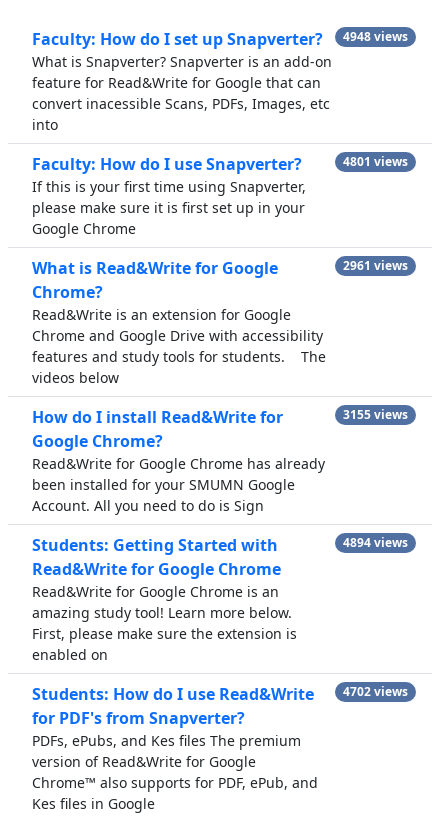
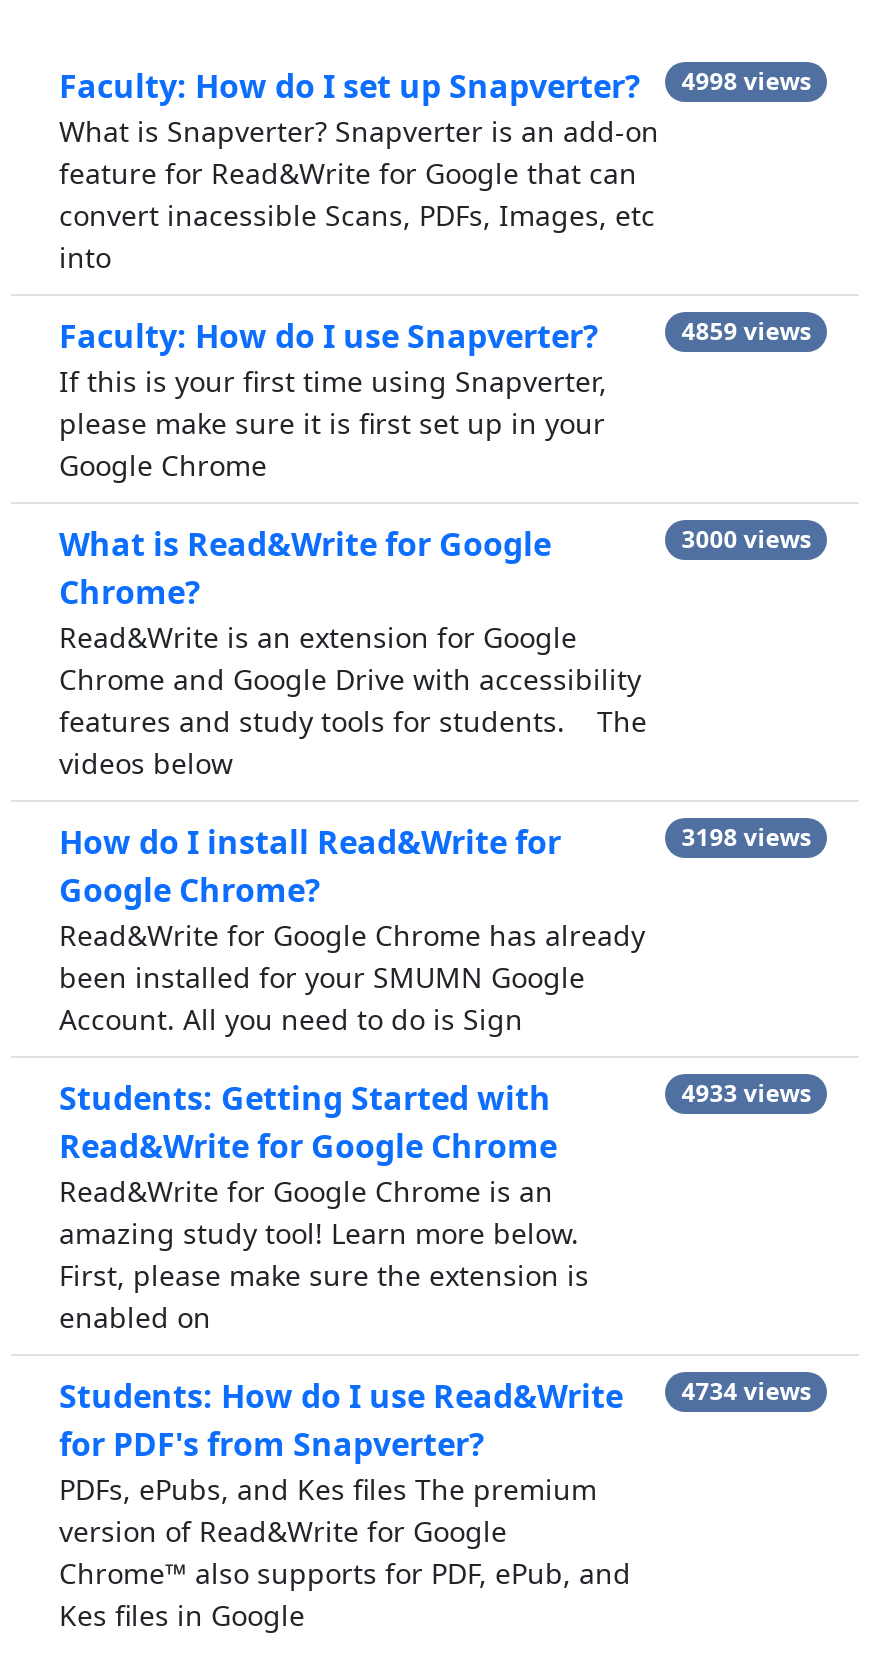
[32,28,408,50] Faculty: How do I set up Snapverter? 4948 views -> [59,64,811,108] Faculty: How do I set up Snapverter? 4998 views
[343,153,408,170] 4801 views -> [681,314,811,348] 4859 views
[343,257,408,274] 2961 views -> [681,522,811,556] 3000 views
[343,406,408,423] 3155 views -> [681,820,811,854] 3198 views
[343,534,408,551] 4894 views -> [681,1076,811,1110] 4933 views
[32,683,408,705] Students: How do I use Read&Write 4702 views -> [59,1374,811,1418] Students: How do I use Read&Write 4734 views

